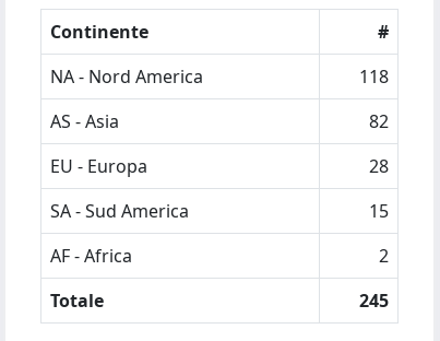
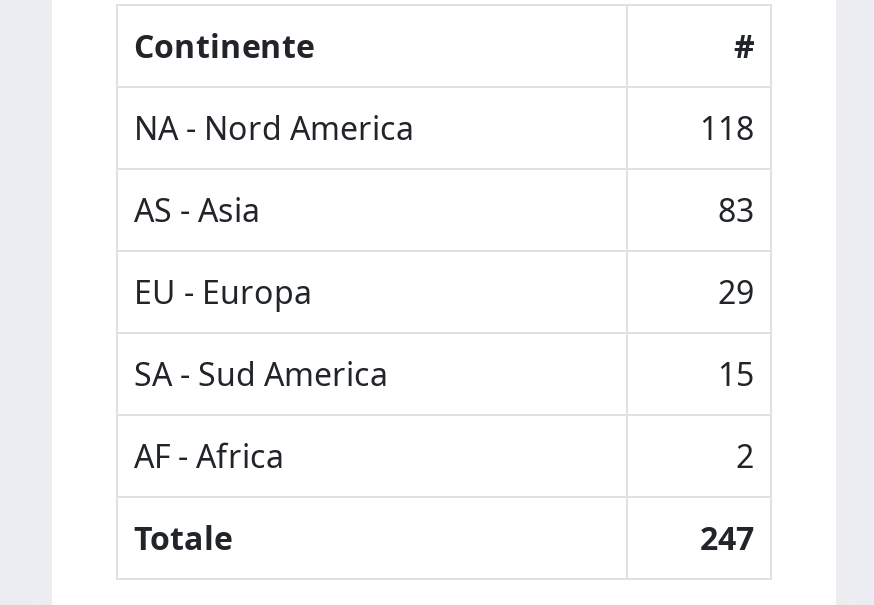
[369,109,389,133] 82 -> [718,188,754,232] 83
[369,154,389,178] 28 -> [718,270,754,314] 29
[359,289,389,313] 245 -> [700,516,754,560] 247

